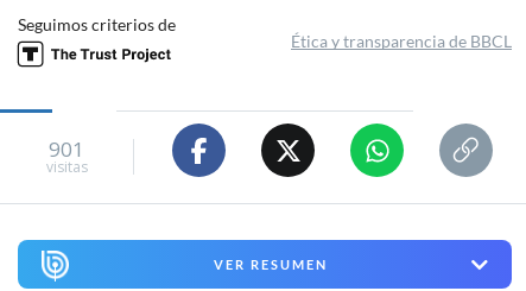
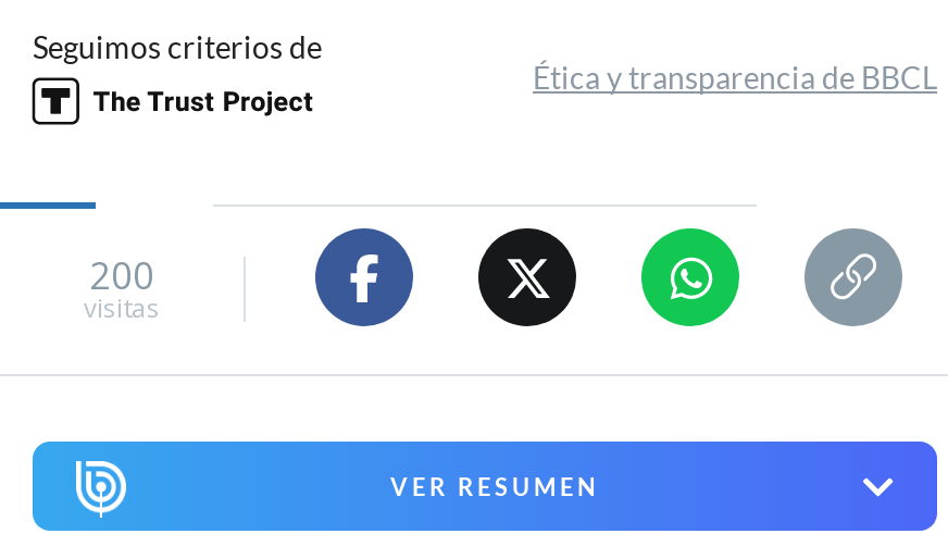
[49,135,84,163] 901 -> [89,250,154,300] 200

